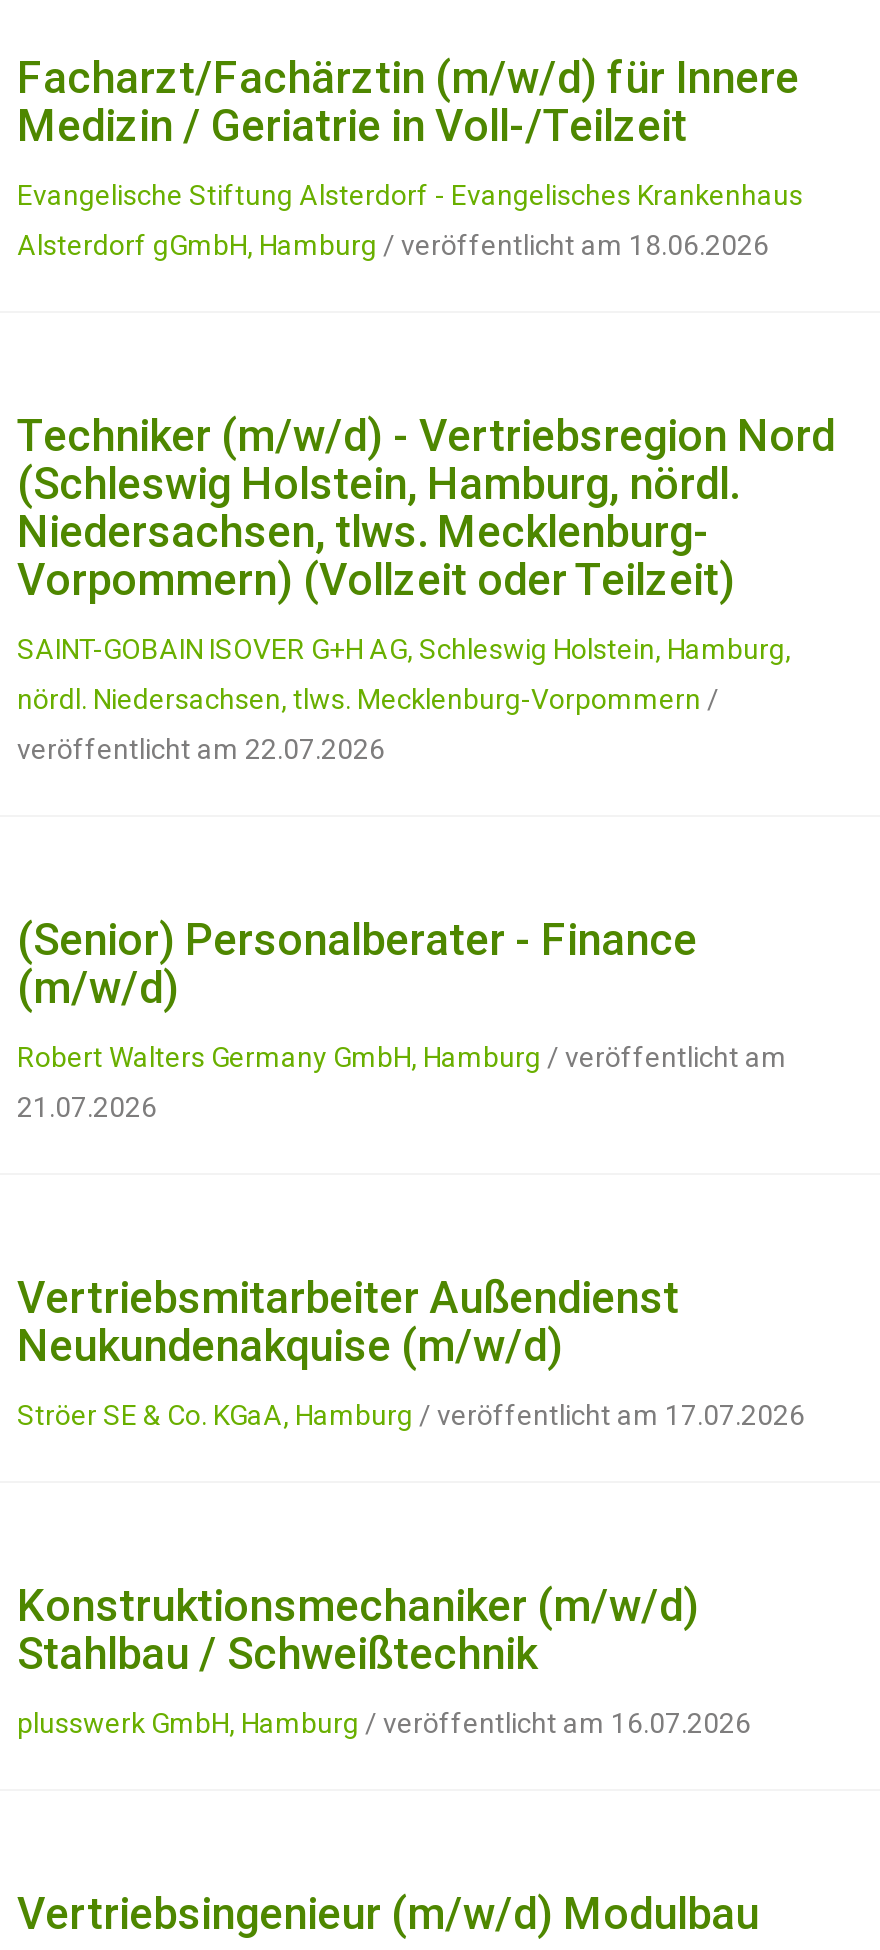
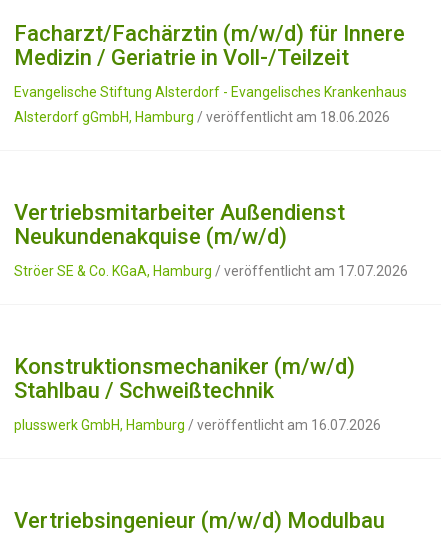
[17,411,835,765] Techniker (m/w/d) - Vertriebsregion Nord | (Schleswig Holstein, Hamburg, nördl. | Niedersachsen, tlws. Mecklenburg- | Vorpommern) (Vollzeit oder Teilzeit) | SAINT-GOBAIN ISOVER G+H AG, Schleswig Holstein, Hamburg, | nördl. Niedersachsen, tlws. Mecklenburg-Vorpommern / | veröffentlicht am 22.07.2026 -> none
[17,915,787,1123] (Senior) Personalberater - Finance | (m/w/d) | Robert Walters Germany GmbH, Hamburg / veröffentlicht am | 21.07.2026 -> none

